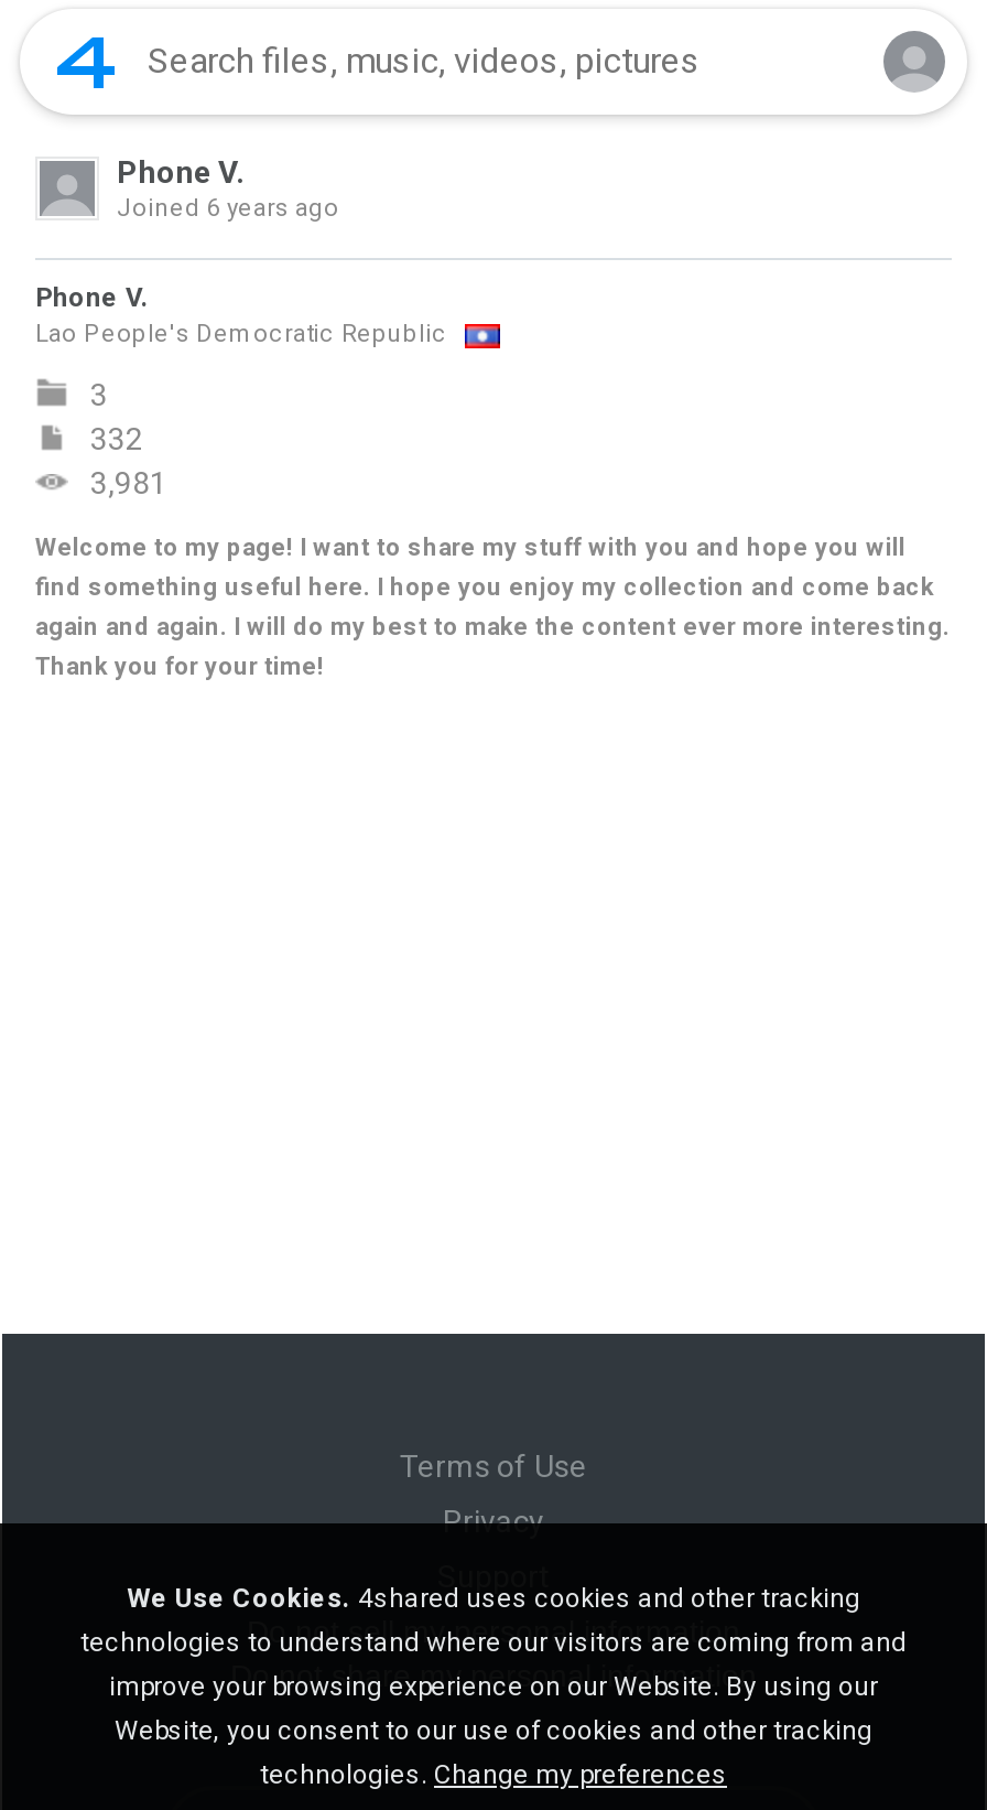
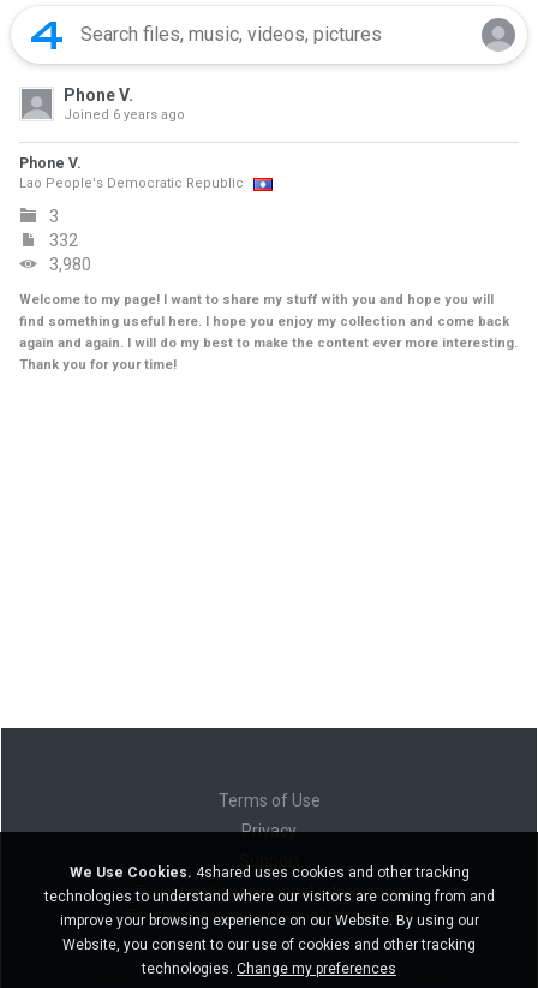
[90,465,167,500] 3,981 -> [49,255,91,274] 3,980

